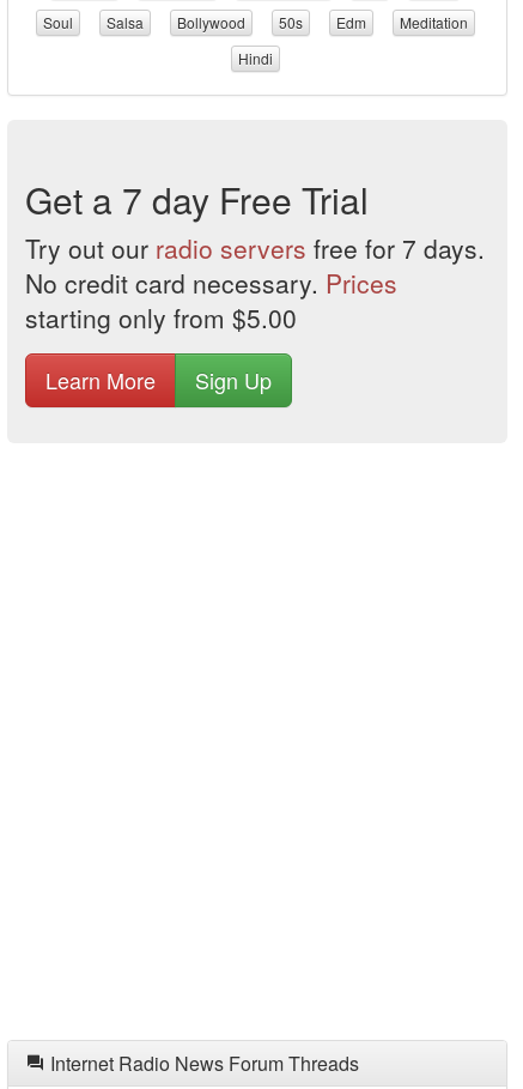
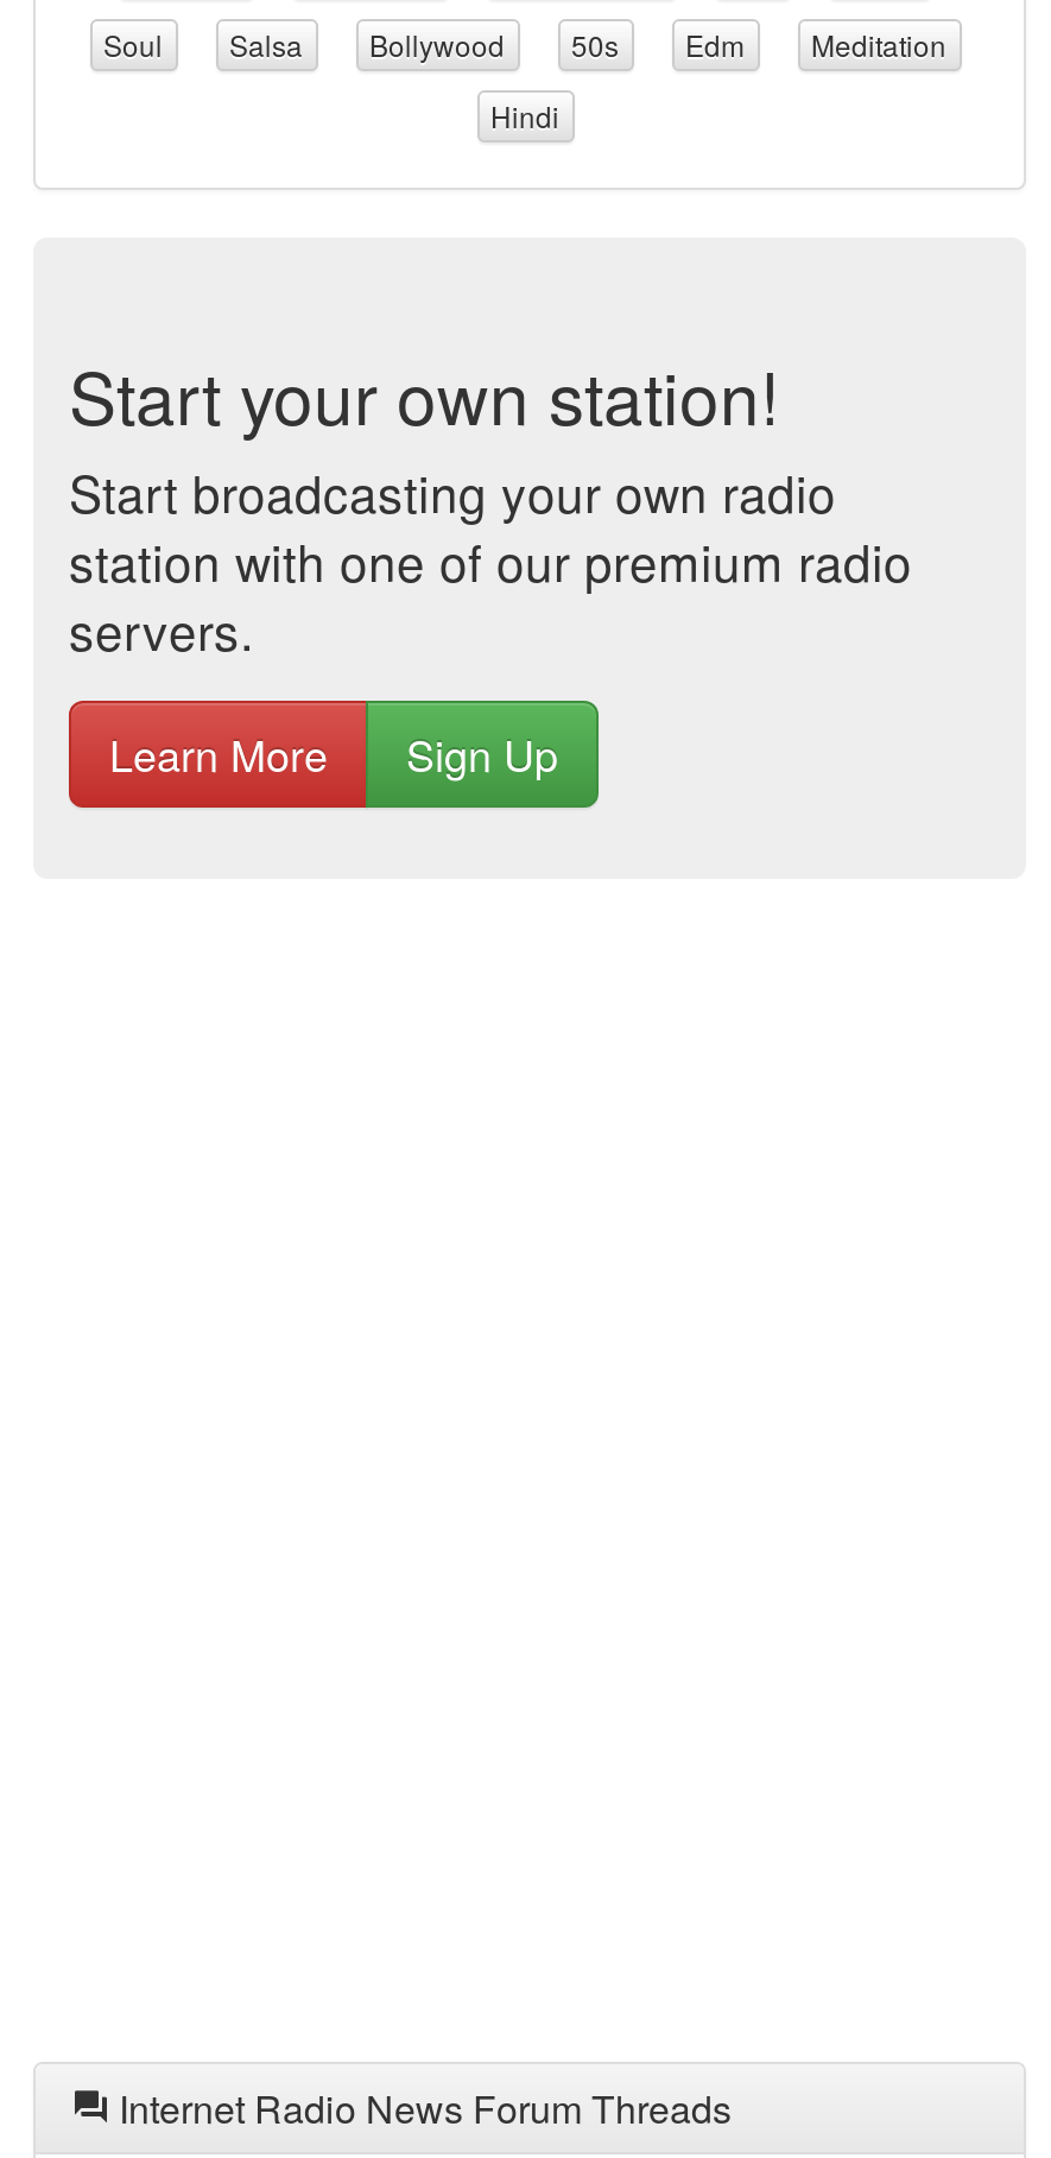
[25,174,485,335] Get a 7 day Free Trial | Try out our radio servers free for 7 days. | No credit card necessary. Prices | starting only from $5.00 -> [69,344,912,665] Start your own station! | Start broadcasting your own radio | station with one of our premium radio | servers.

